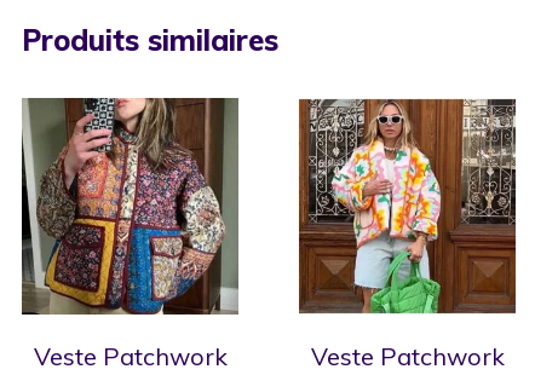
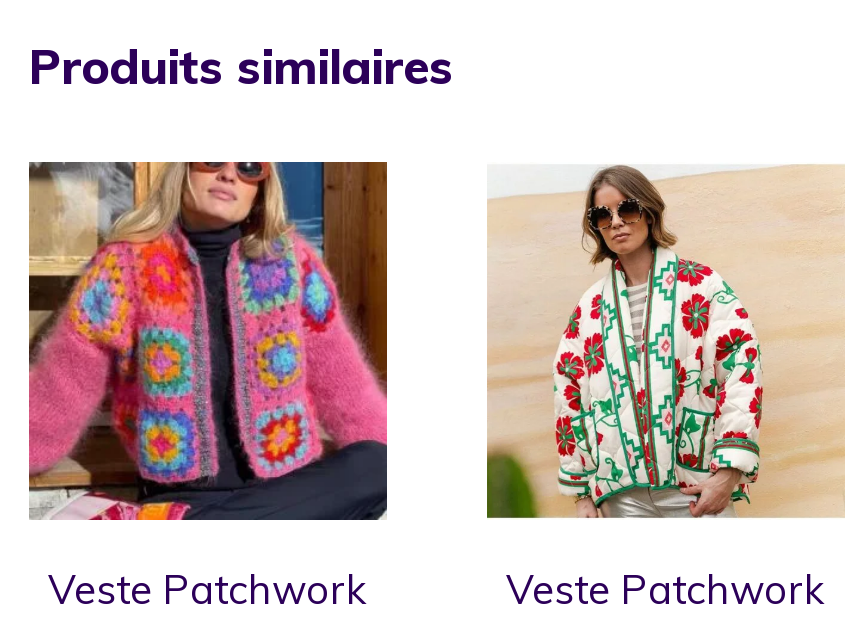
[21,97,240,316] [image] -> [27,160,389,522] [image]
[298,98,517,315] [image] -> [487,164,845,520] [image]

